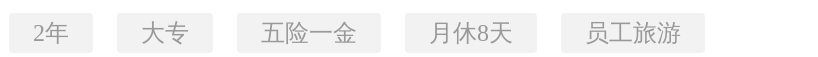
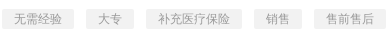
[33,19,69,47] 2年 -> [14,12,62,26] 无需经验
[261,19,681,47] 五险一金 | 月休8天 | 员工旅游 -> [158,12,374,26] 补充医疗保险 | 销售 | 售前售后

